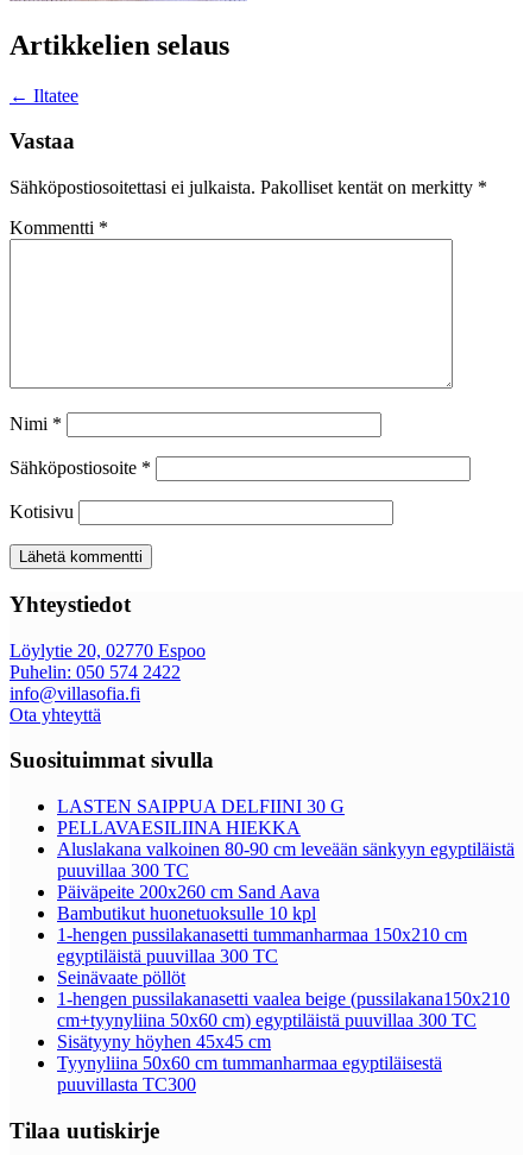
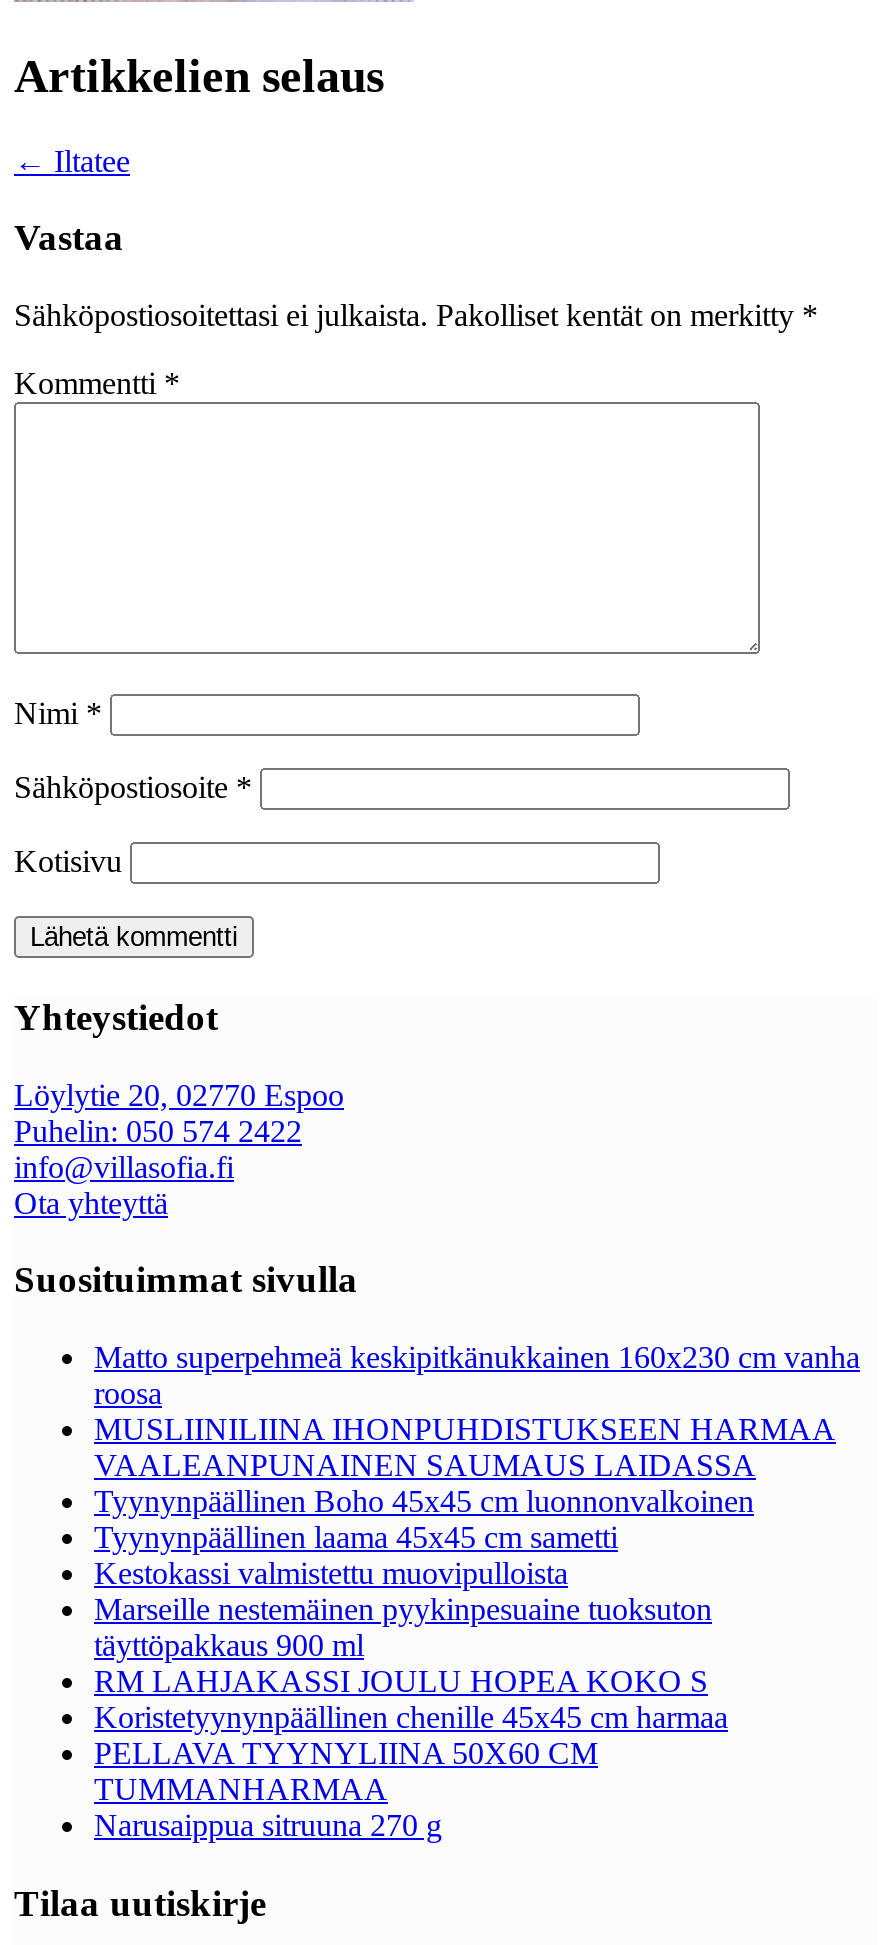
[57,796,515,1094] LASTEN SAIPPUA DELFIINI 30 G | PELLAVAESILIINA HIEKKA | Aluslakana valkoinen 80-90 cm leveään sänkyyn egyptiläistä | puuvillaa 300 TC | Päiväpeite 200x260 cm Sand Aava | Bambutikut huonetuoksulle 10 kpl | 1-hengen pussilakanasetti tummanharmaa 150x210 cm | egyptiläistä puuvillaa 300 TC | Seinävaate pöllöt | 1-hengen pussilakanasetti vaalea beige (pussilakana150x210 | cm+tyynyliina 50x60 cm) egyptiläistä puuvillaa 300 TC | Sisätyyny höyhen 45x45 cm | Tyynyliina 50x60 cm tummanharmaa egyptiläisestä | puuvillasta TC300 -> [94,1340,860,1842] Matto superpehmeä keskipitkänukkainen 160x230 cm vanha | roosa | MUSLIINILIINA IHONPUHDISTUKSEEN HARMAA | VAALEANPUNAINEN SAUMAUS LAIDASSA | Tyynynpäällinen Boho 45x45 cm luonnonvalkoinen | Tyynynpäällinen laama 45x45 cm sametti | Kestokassi valmistettu muovipulloista | Marseille nestemäinen pyykinpesuaine tuoksuton | täyttöpakkaus 900 ml | RM LAHJAKASSI JOULU HOPEA KOKO S | Koristetyynynpäällinen chenille 45x45 cm harmaa | PELLAVA TYYNYLIINA 50X60 CM | TUMMANHARMAA | Narusaippua sitruuna 270 g

